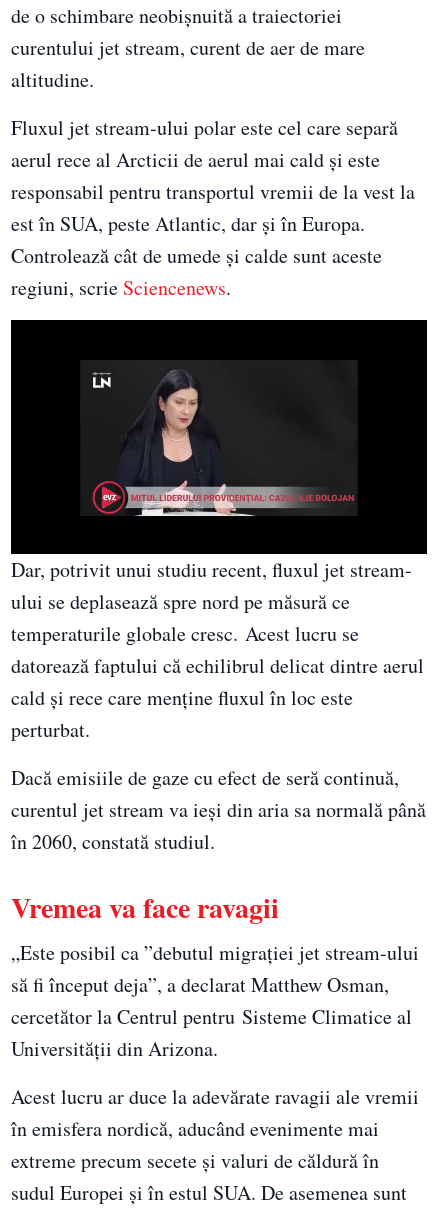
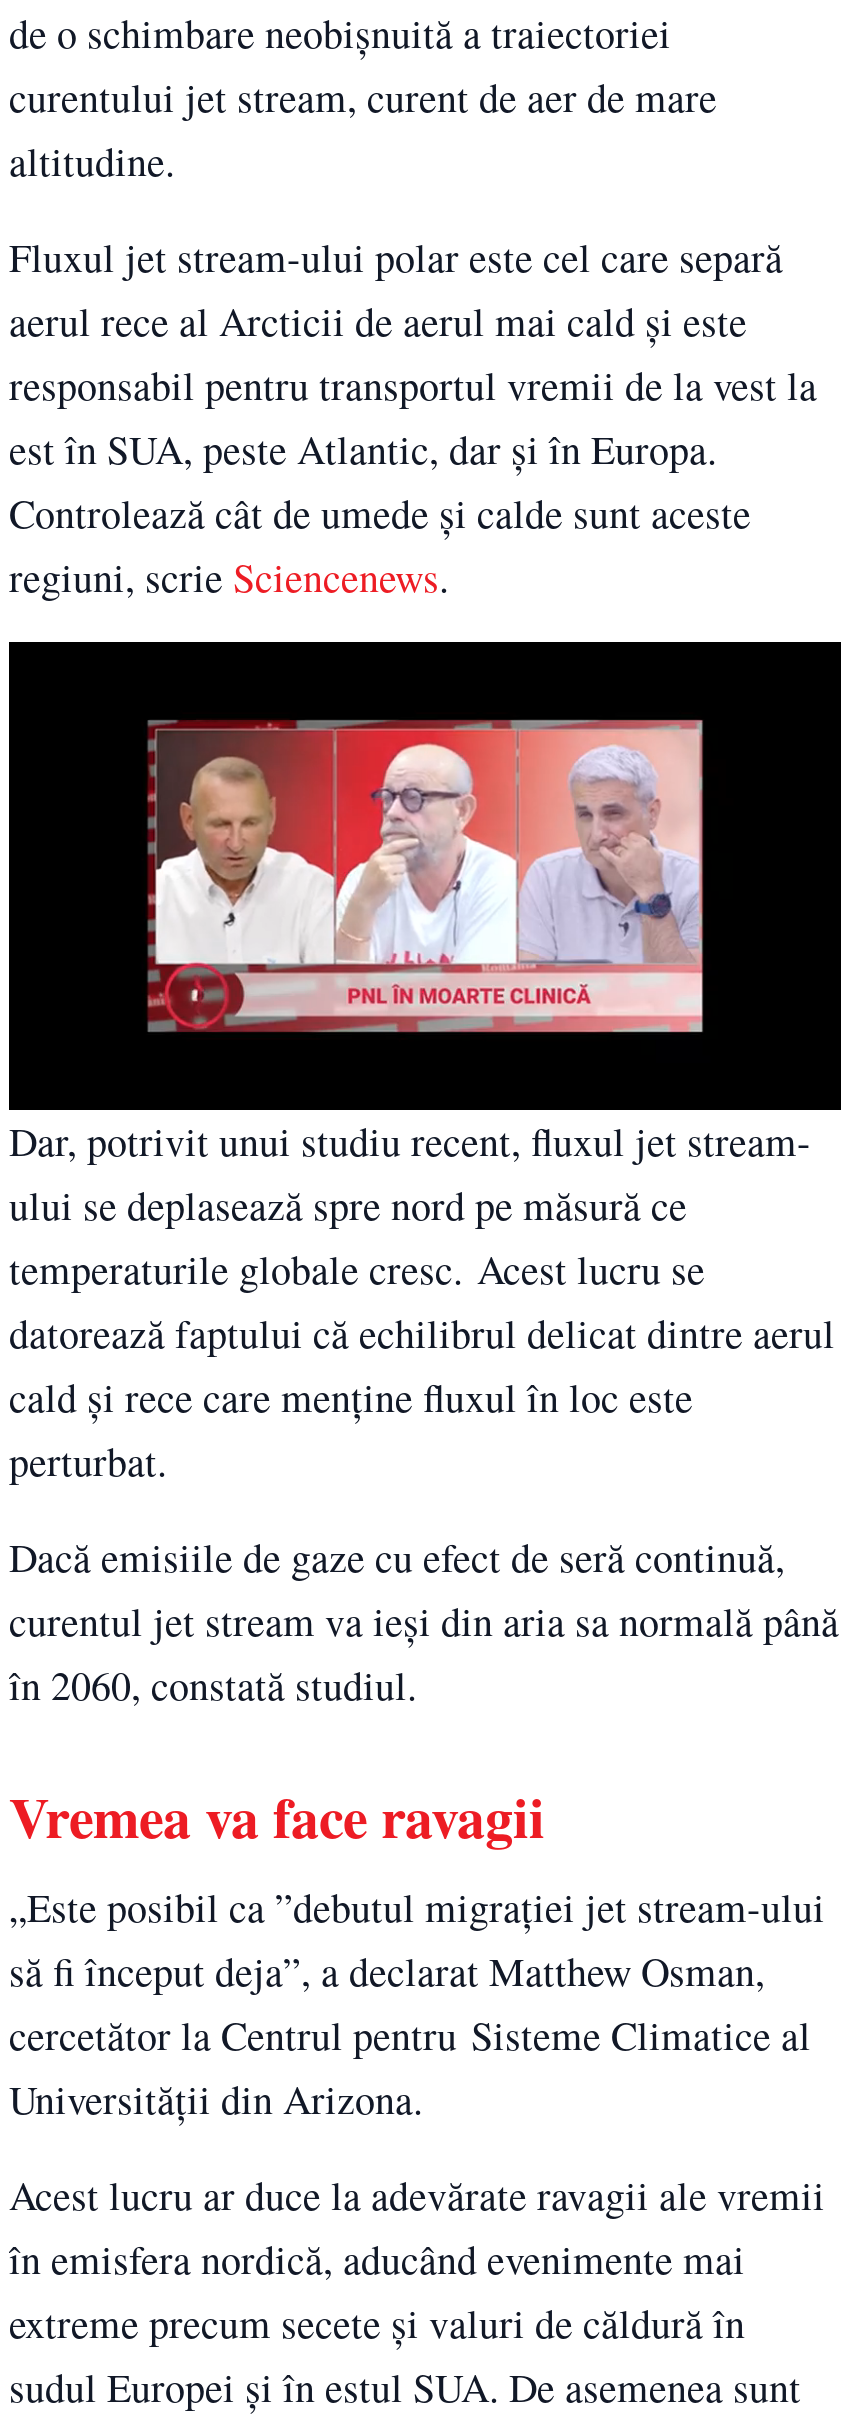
[81,360,358,517] [image] -> [147,718,705,1034] [image]

